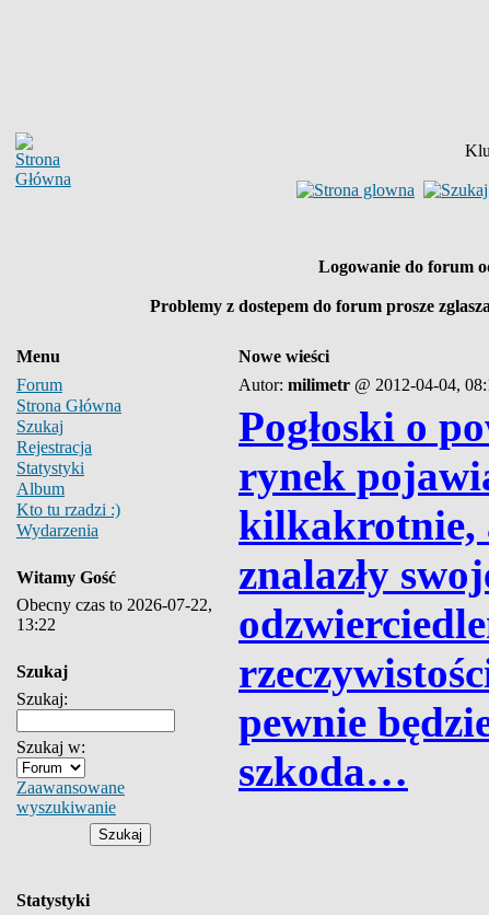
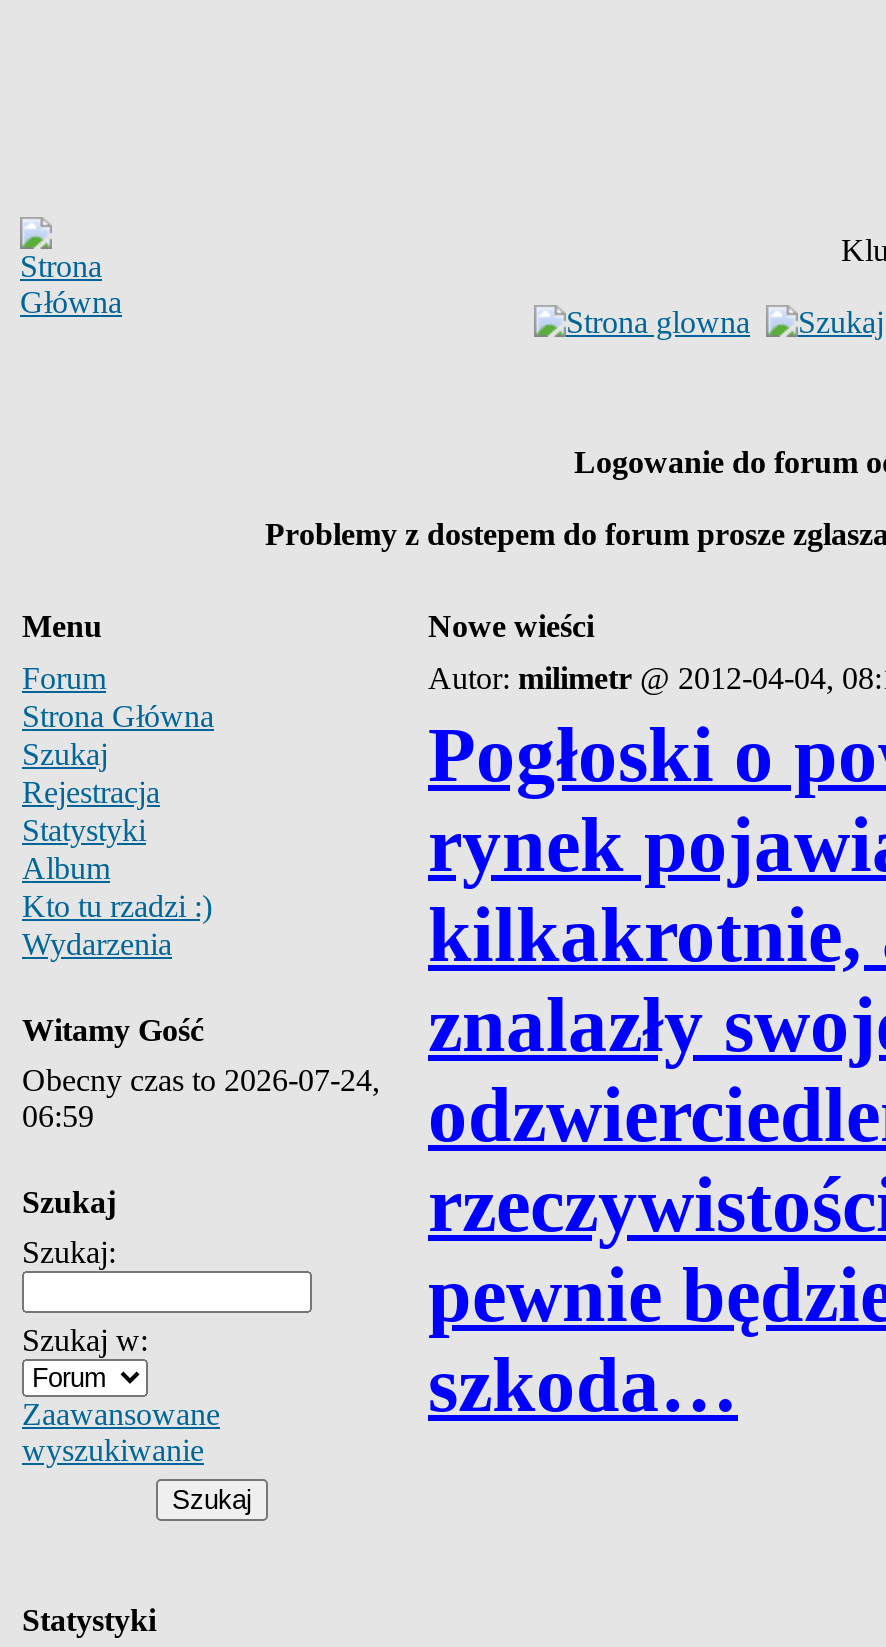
[16,595,212,614] Obecny czas to 2026-07-22, -> [22,1063,380,1097] Obecny czas to 2026-07-24,
[16,615,56,634] 13:22 -> [22,1099,94,1133] 06:59

